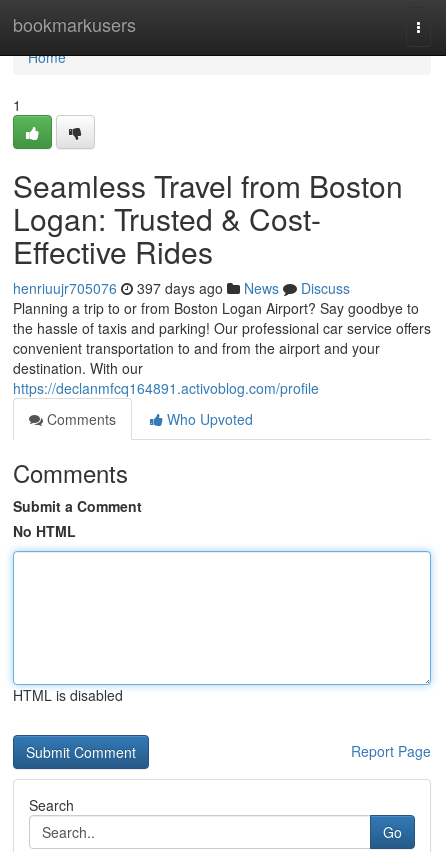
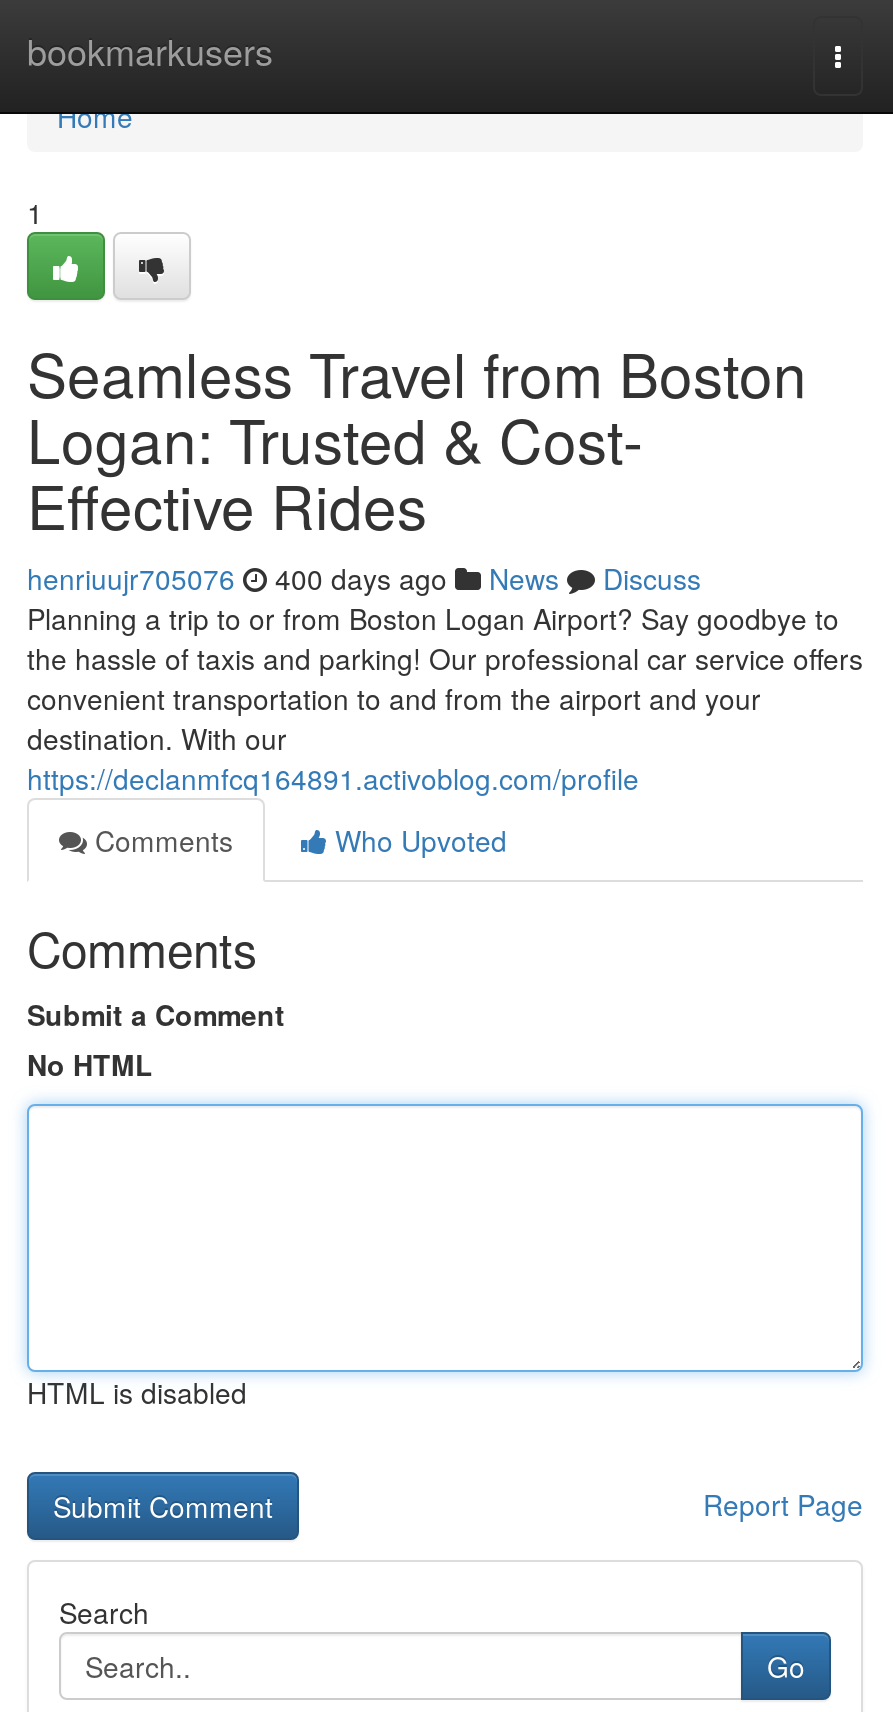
[13,278,350,298] henriuujr705076 397 days ago News Discuss -> [27,558,701,598] henriuujr705076 400 days ago News Discuss

